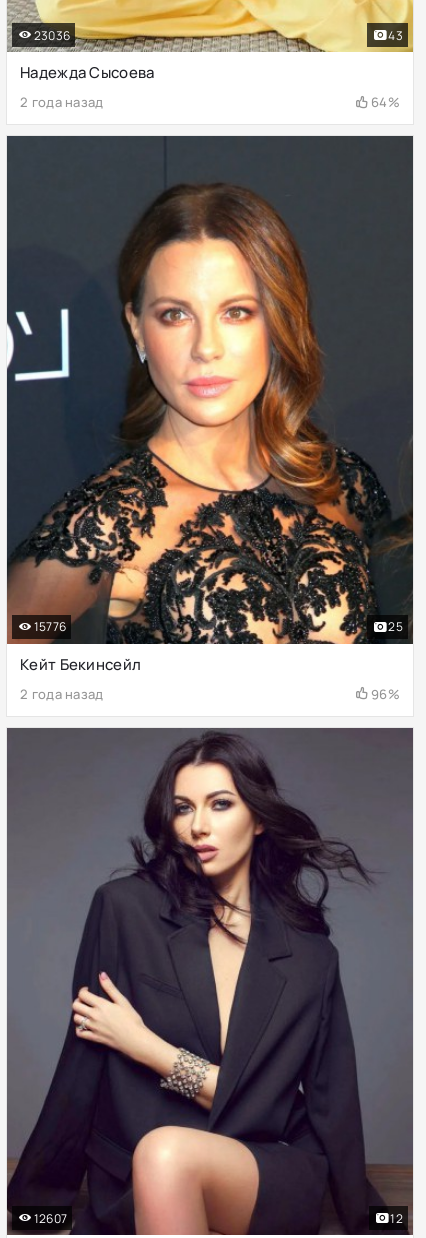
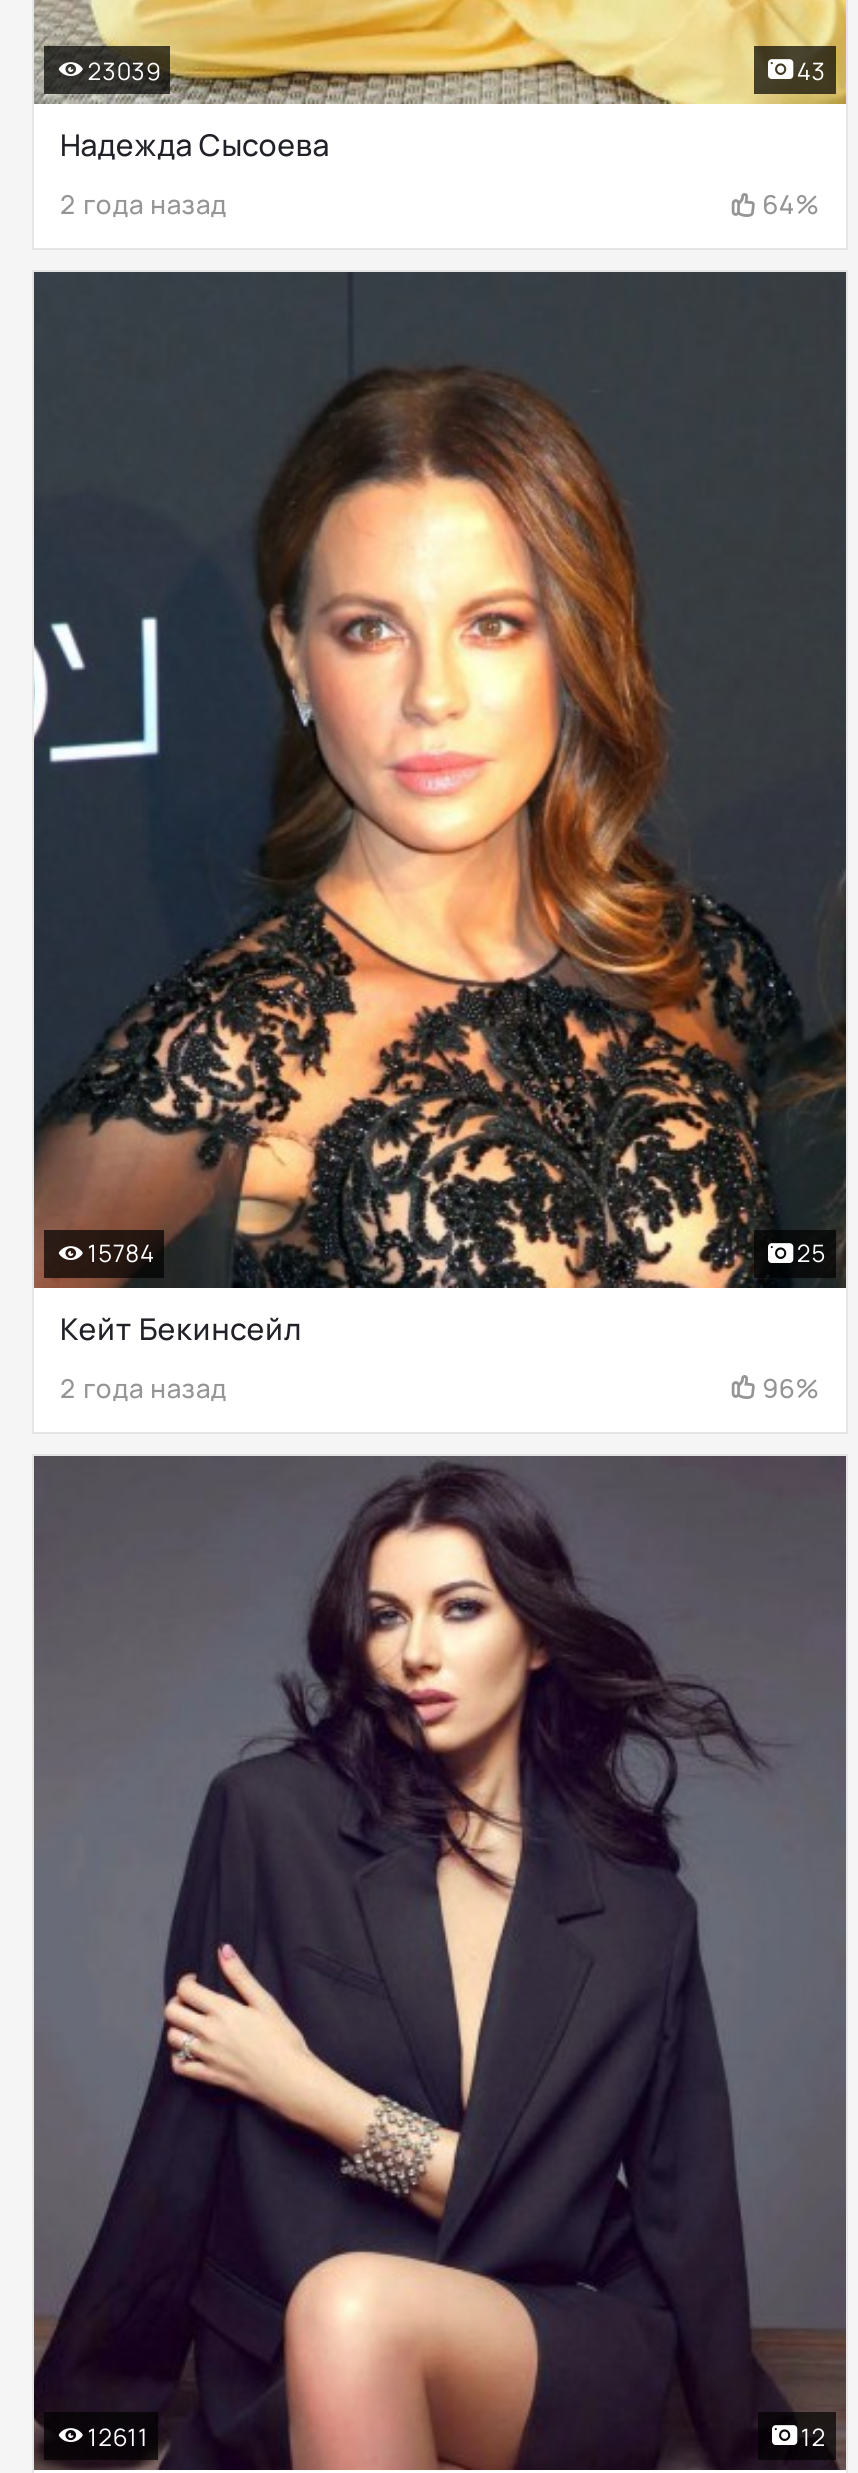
[34,26,70,43] 23036 -> [88,53,161,87] 23039
[34,618,66,635] 15776 -> [88,1236,155,1270] 15784
[34,1209,67,1226] 12607 -> [88,2419,149,2453] 12611

